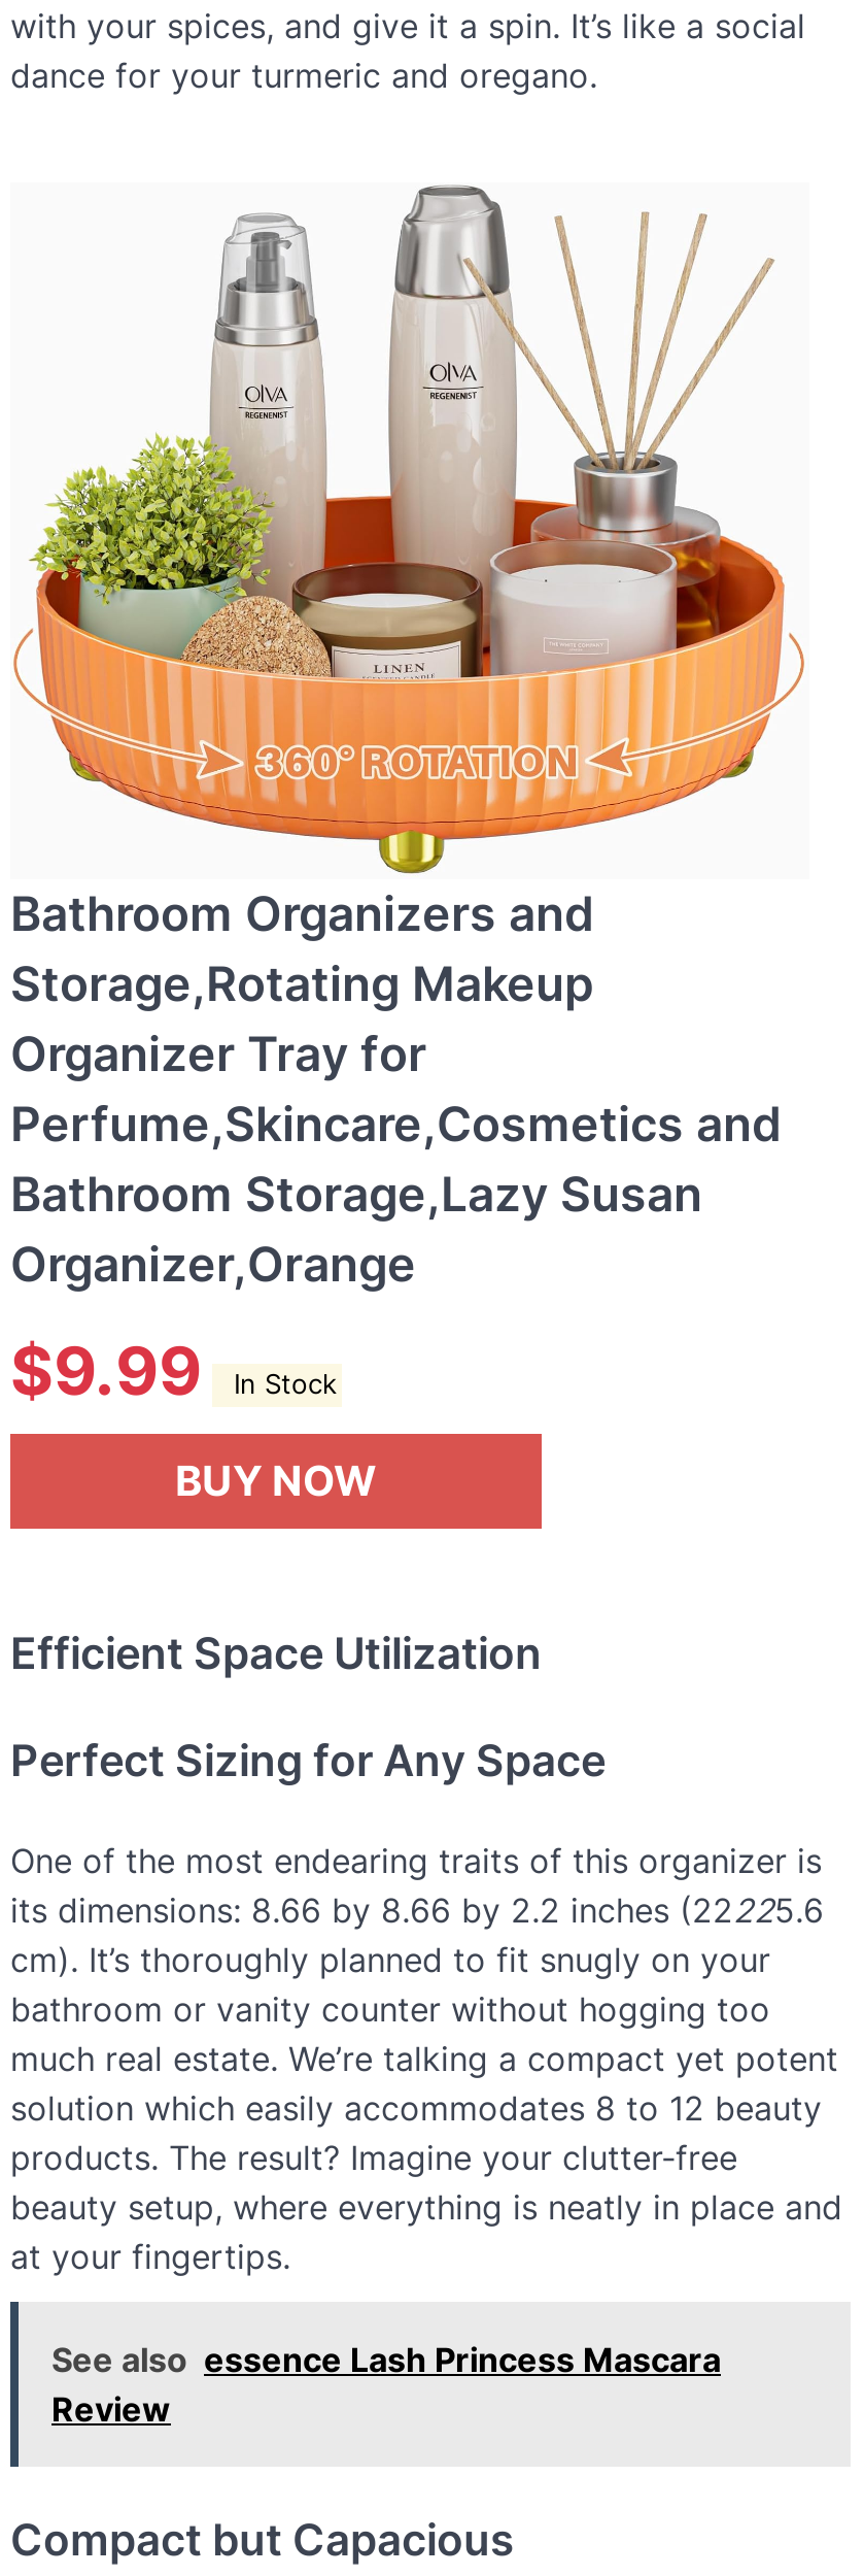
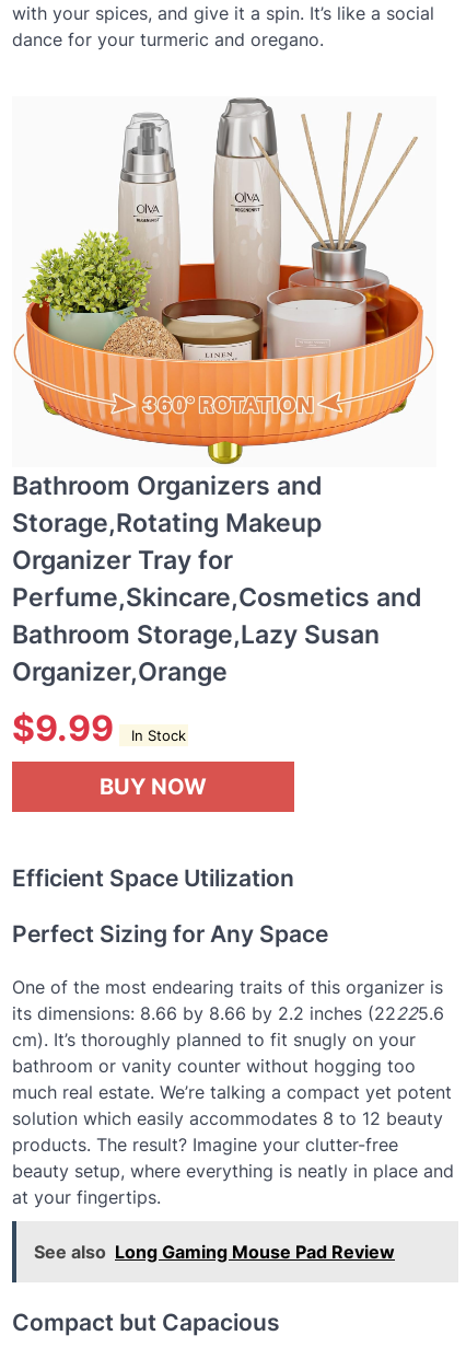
[51,2338,721,2429] See also essence Lash Princess Mascara | Review -> [34,1241,395,1263] See also Long Gaming Mouse Pad Review

